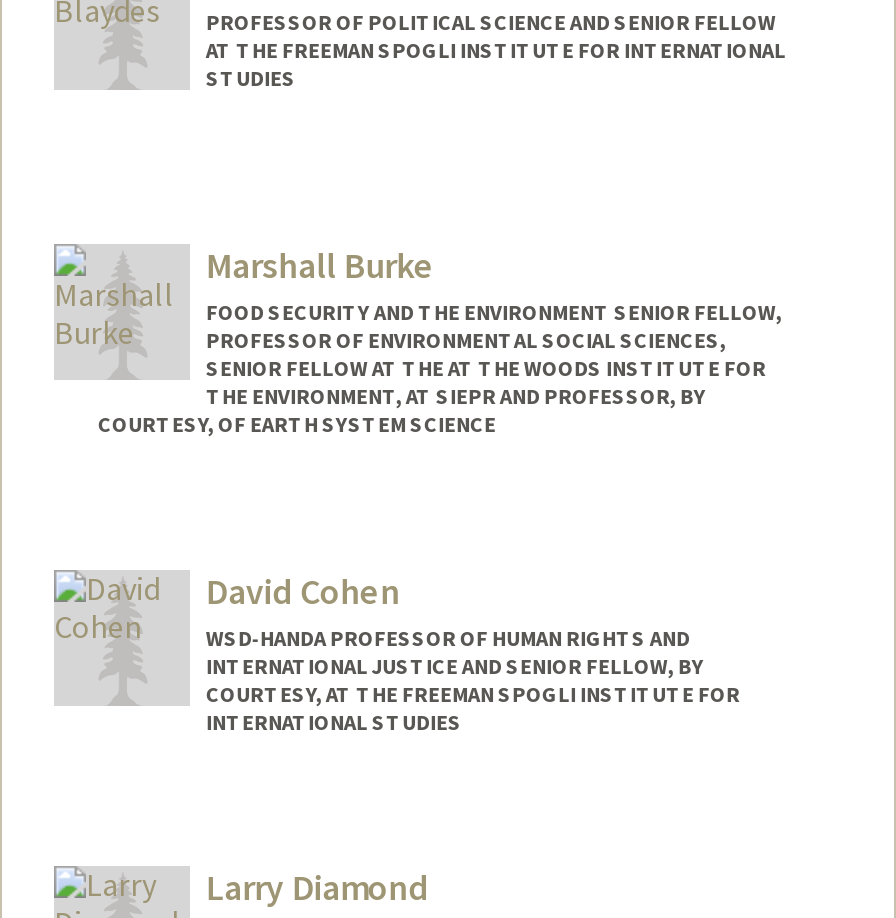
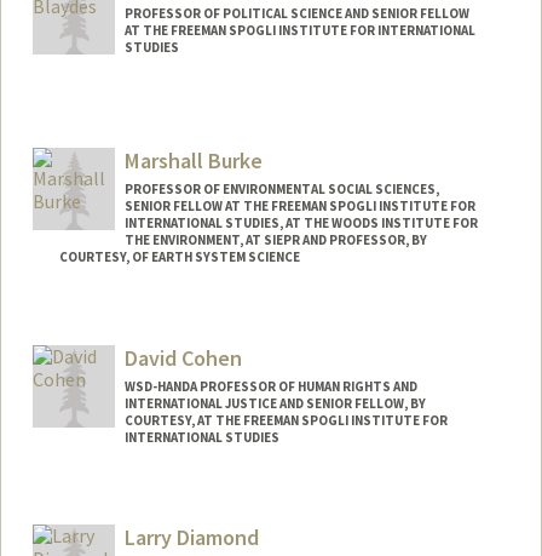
[206,299,782,327] FOOD SECURITY AND THE ENVIRONMENT SENIOR FELLOW, -> none
[206,355,766,383] SENIOR FELLOW AT THE AT THE WOODS INSTITUTE FOR -> [124,198,478,232] SENIOR FELLOW AT THE FREEMAN SPOGLI INSTITUTE FOR | INTERNATIONAL STUDIES, AT THE WOODS INSTITUTE FOR

